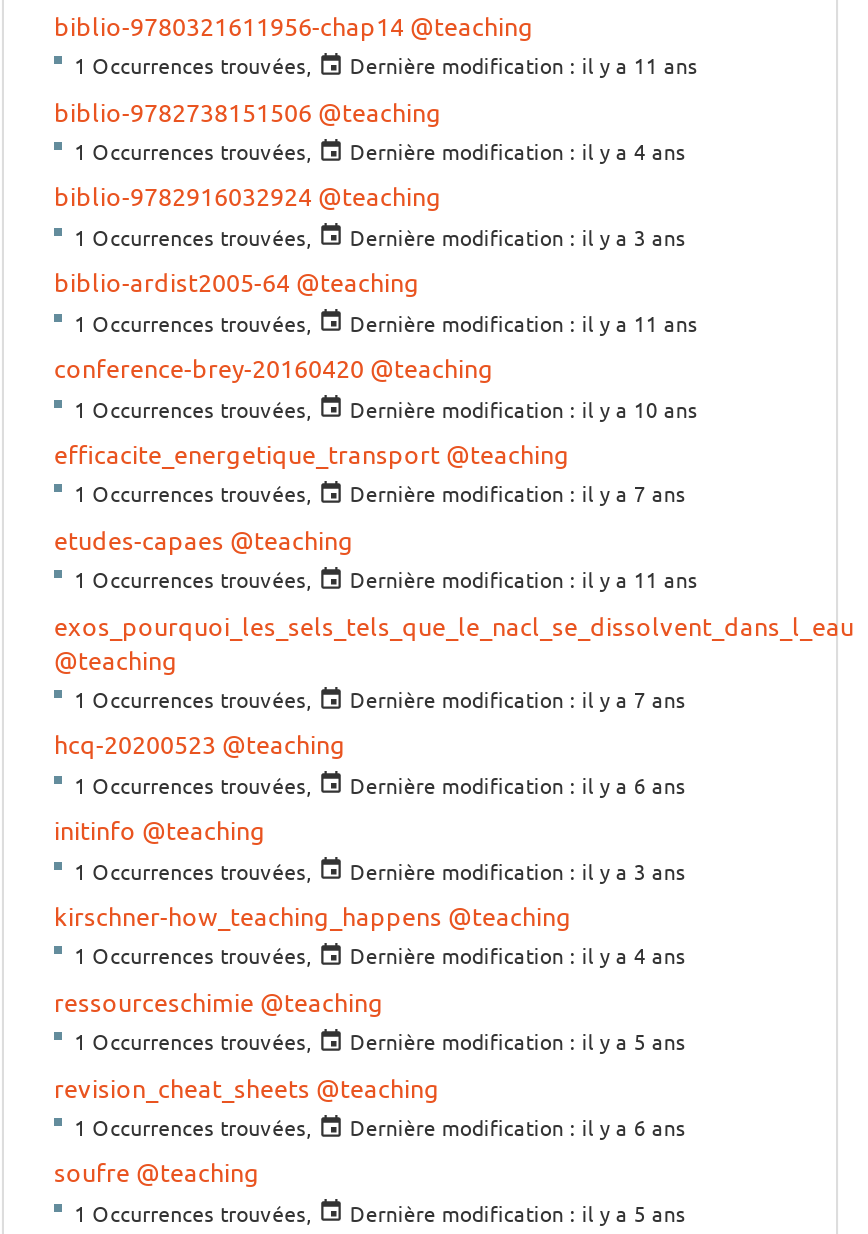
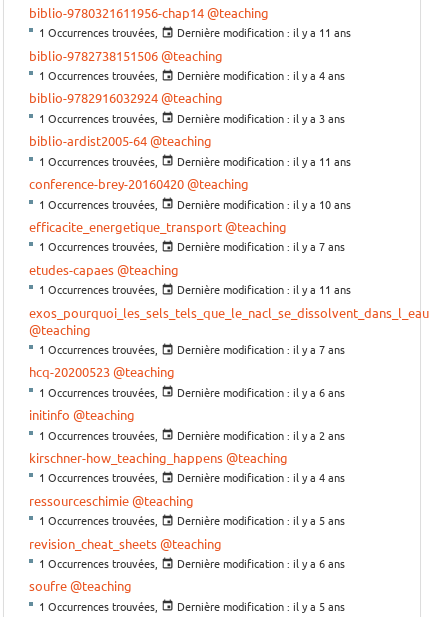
[344,853,686,885] Dernière modification : il y a 3 ans -> [174,427,345,443] Dernière modification : il y a 2 ans

